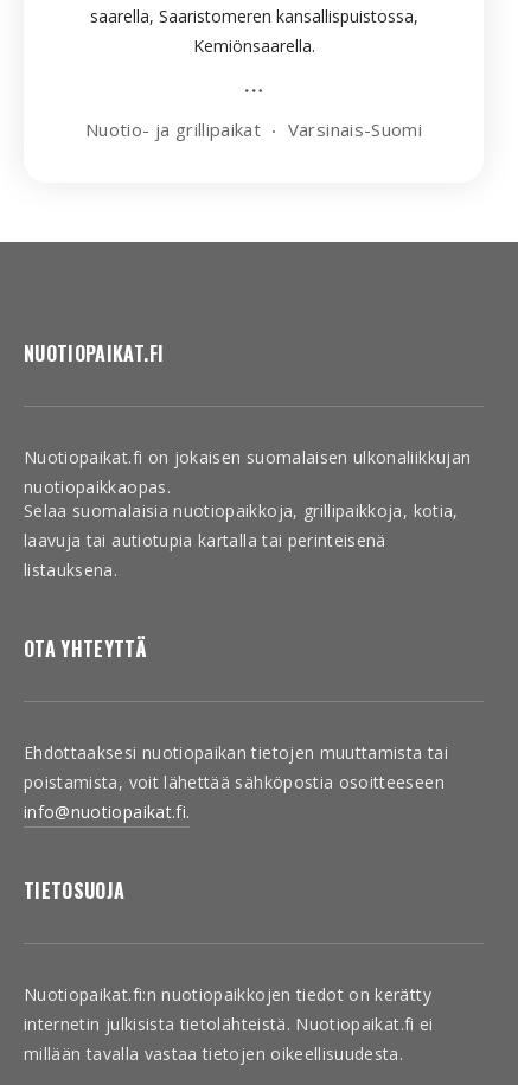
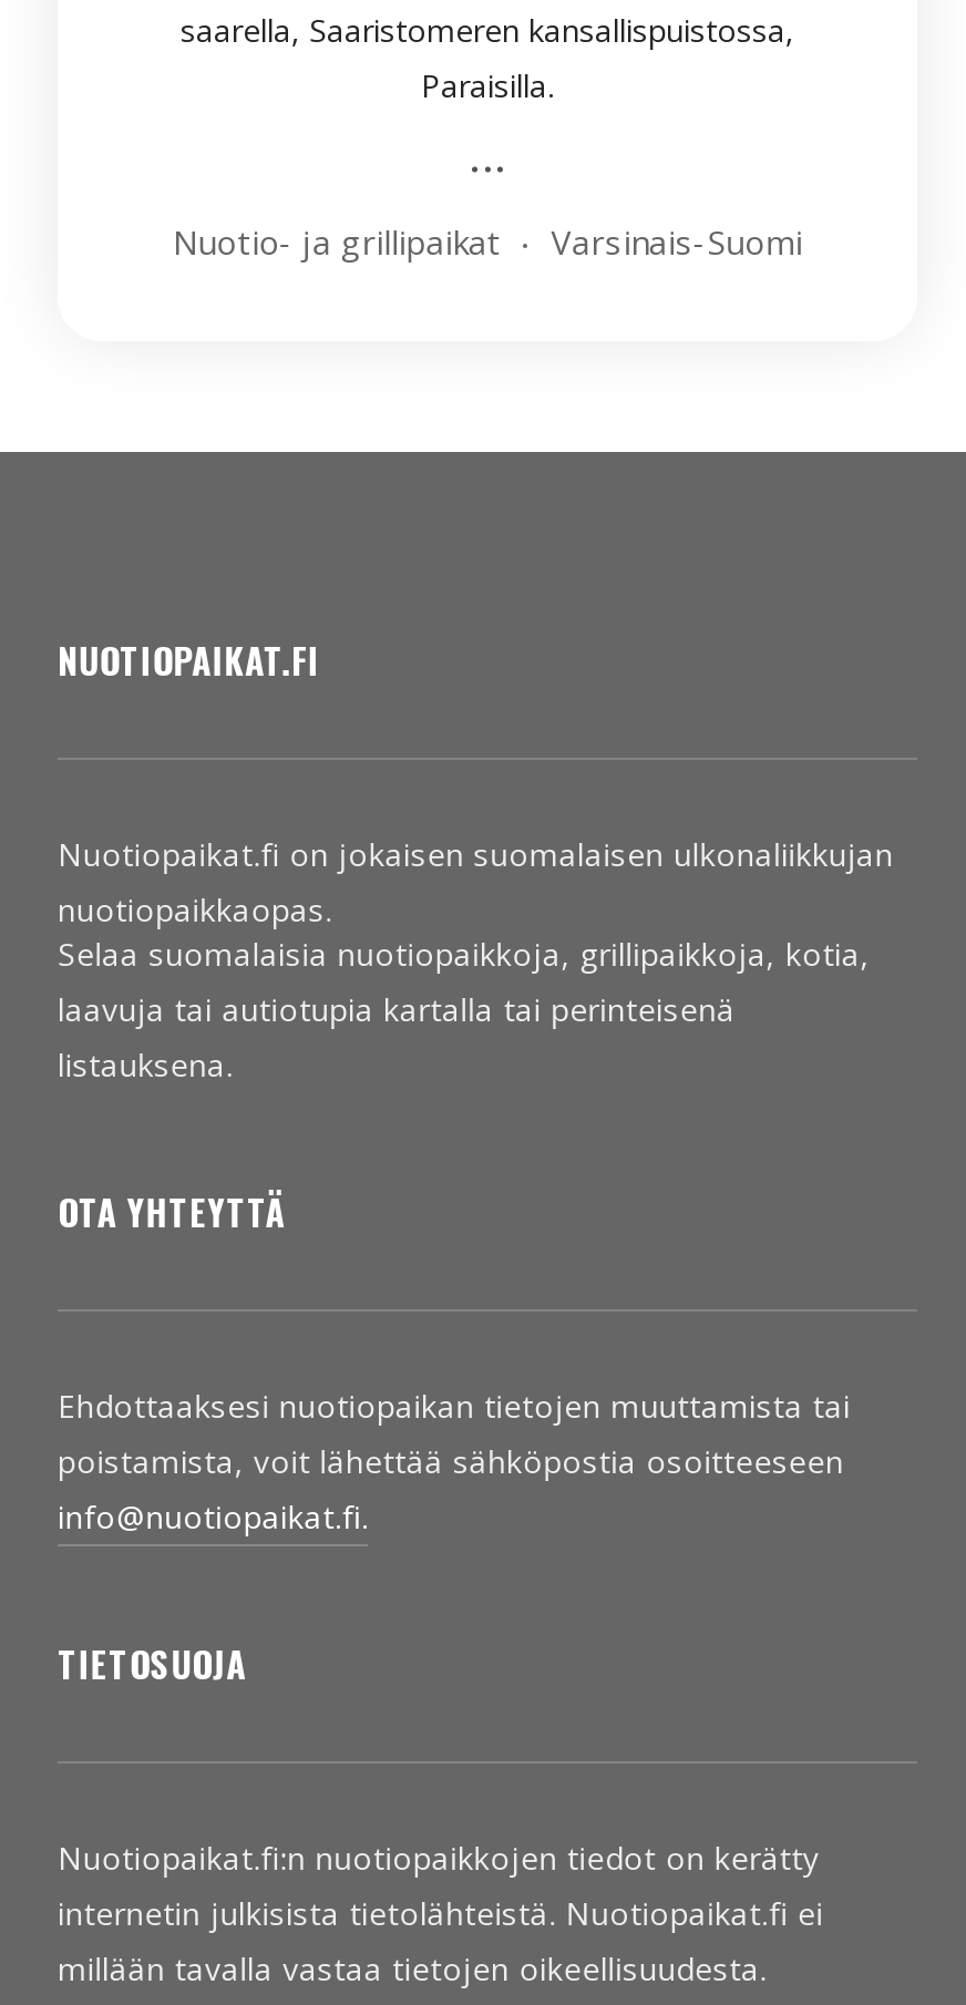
[193,34,315,57] Kemiönsaarella. -> [421,64,554,106] Paraisilla.

